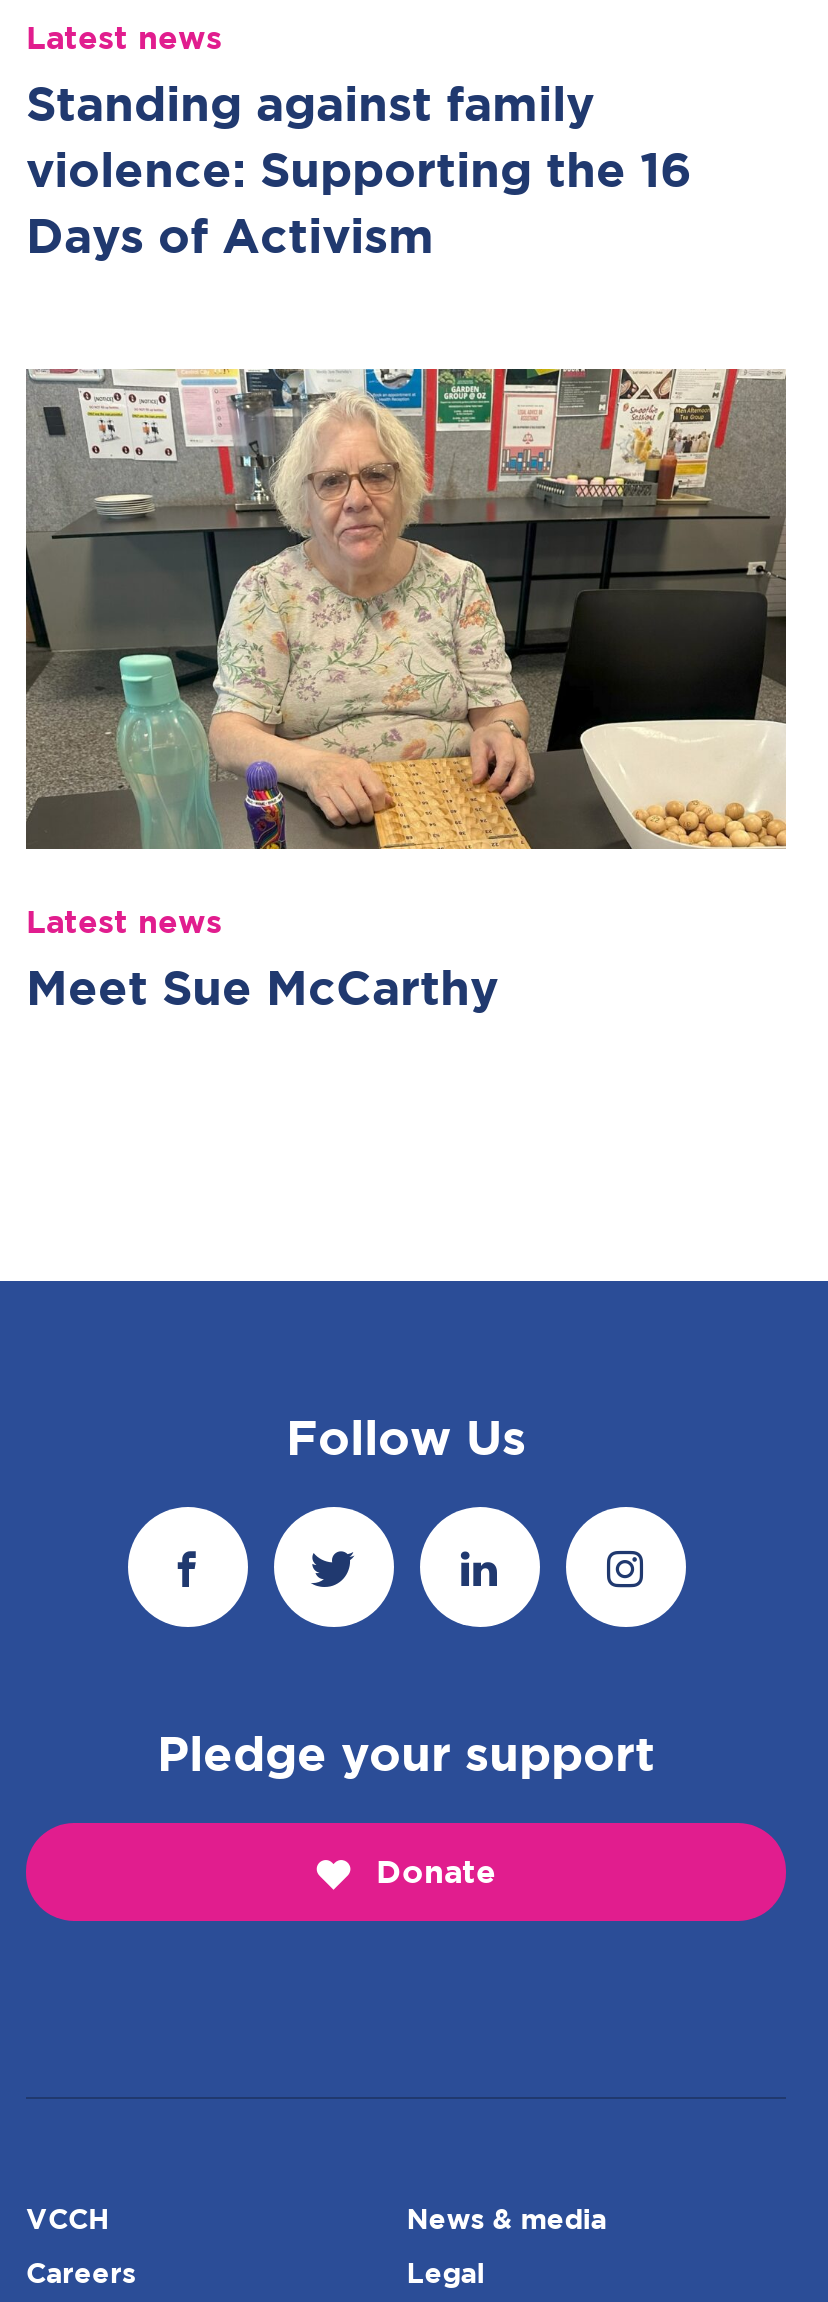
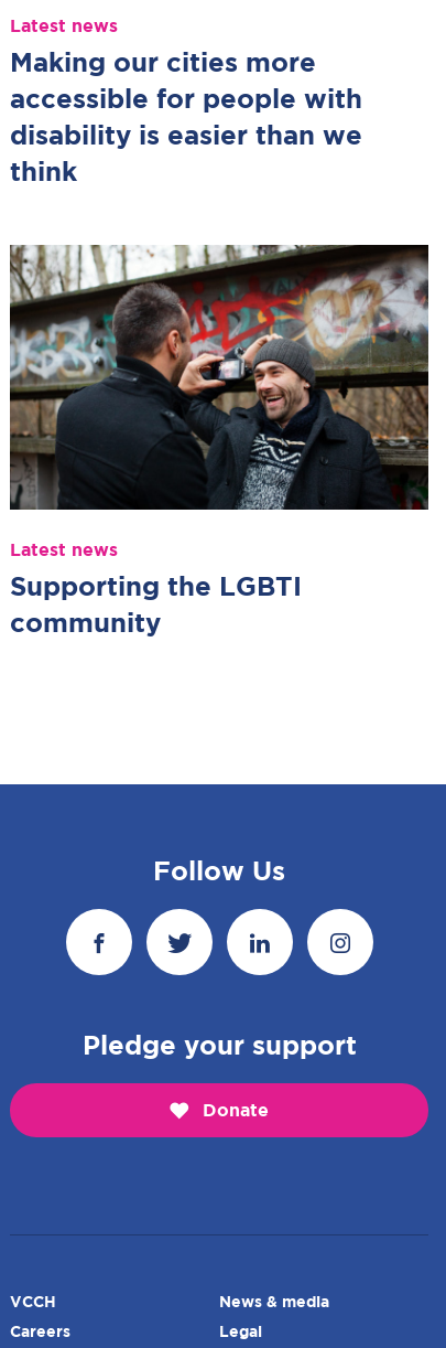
[26,86,692,262] Standing against family | violence: Supporting the 16 | Days of Activism -> [10,51,362,185] Making our cities more | accessible for people with | disability is easier than we | think
[26,367,788,851] [image] -> [10,244,429,511] [image]
[26,970,498,1014] Meet Sue McCarthy -> [10,575,302,636] Supporting the LGBTI | community

